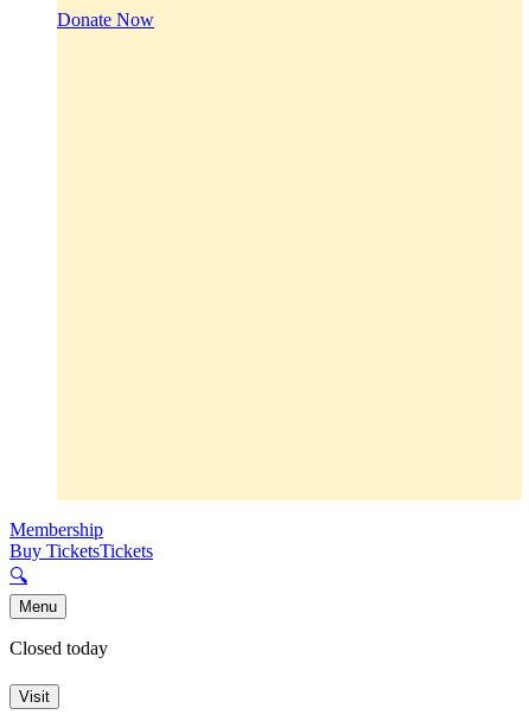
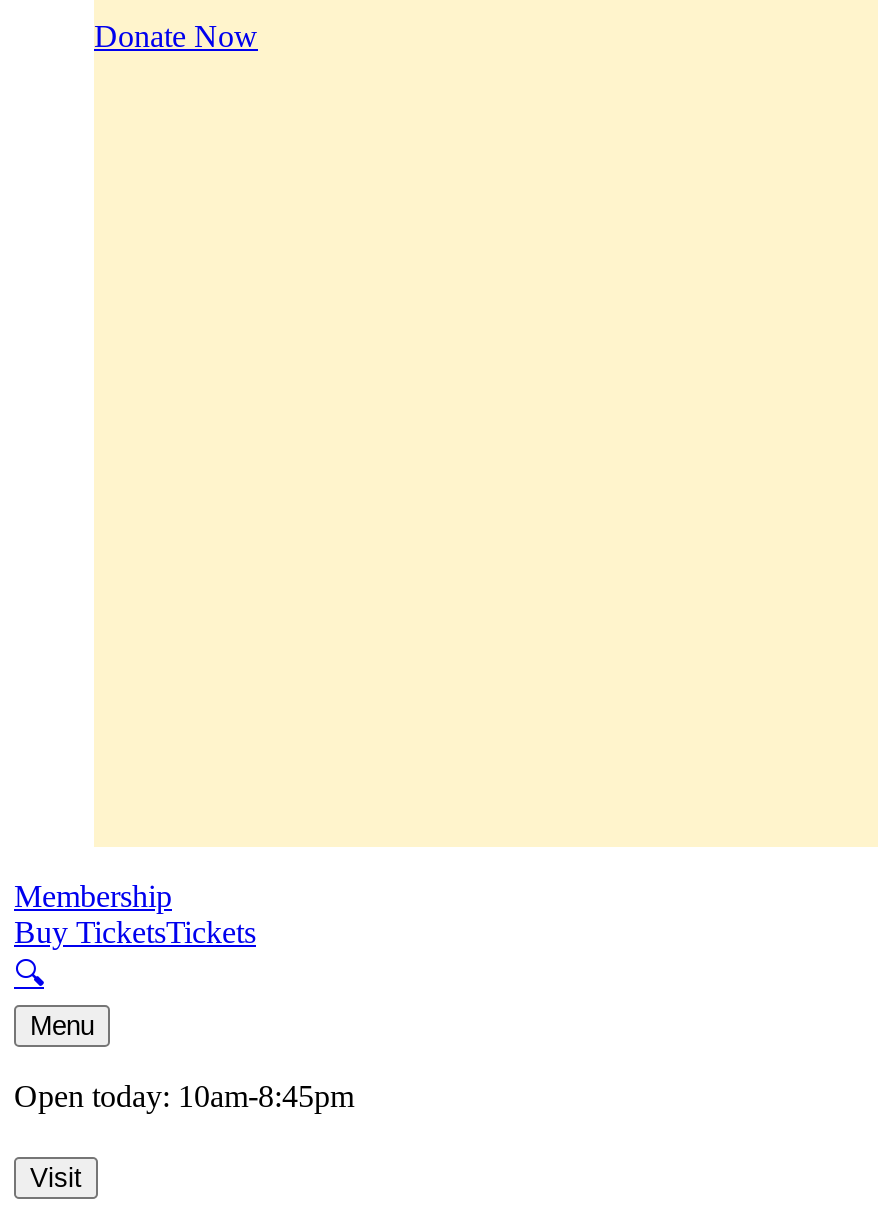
[9,638,108,659] Closed today -> [14,1080,354,1114] Open today: 10am-8:45pm

